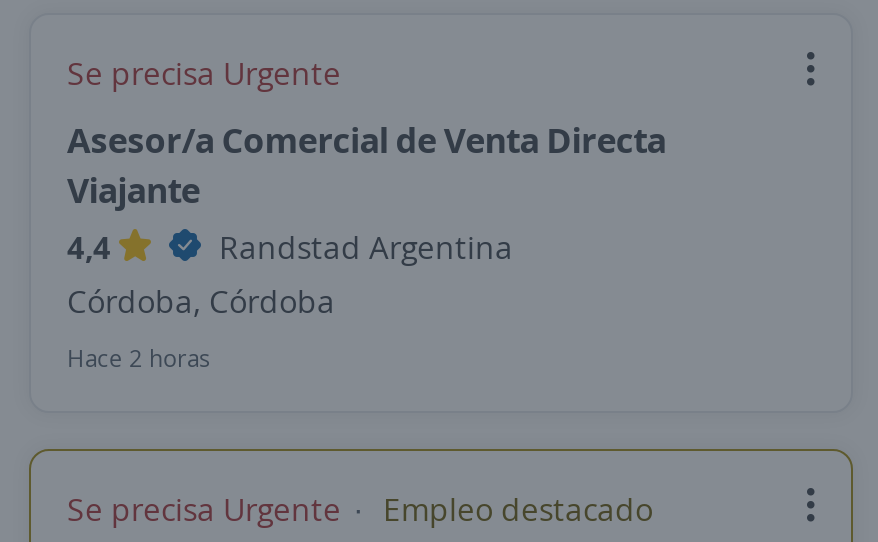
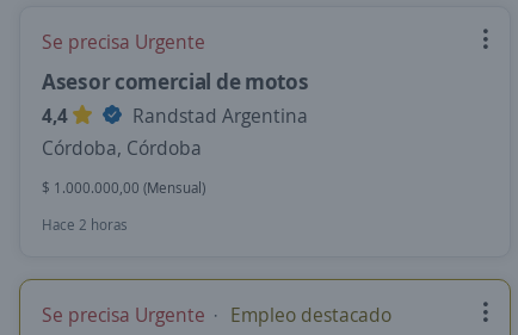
[67,115,666,213] Asesor/a Comercial de Venta Directa | Viajante -> [42,67,309,95] Asesor comercial de motos
moved [67,225,513,323] -> [42,103,308,161]: 4,4 | Randstad Argentina | Córdoba, Córdoba
none -> [42,178,205,198] $ 1.000.000,00 (Mensual)

